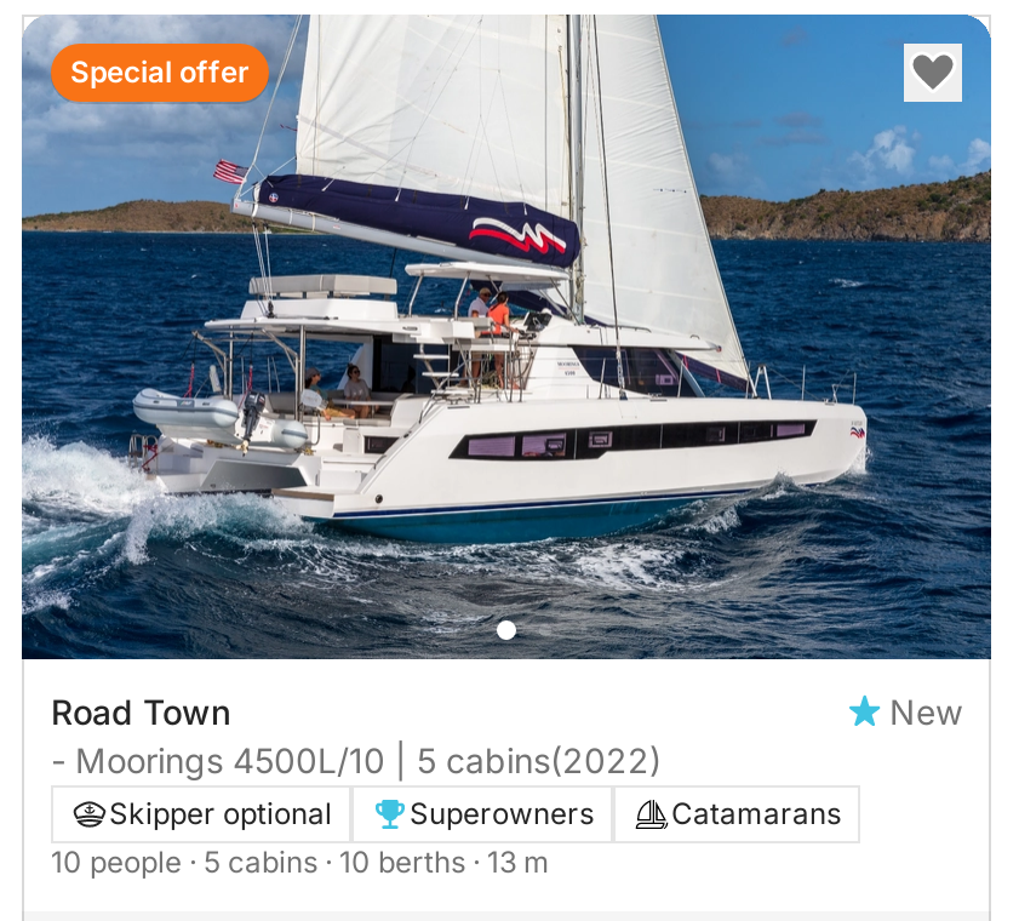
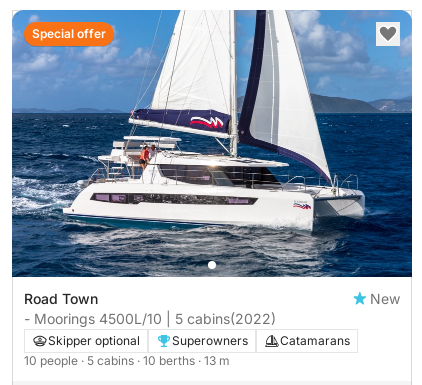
[19,11,994,660] [image] -> [11,9,413,278] [image]

